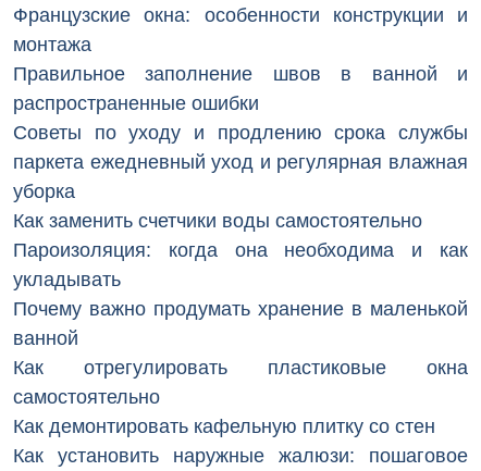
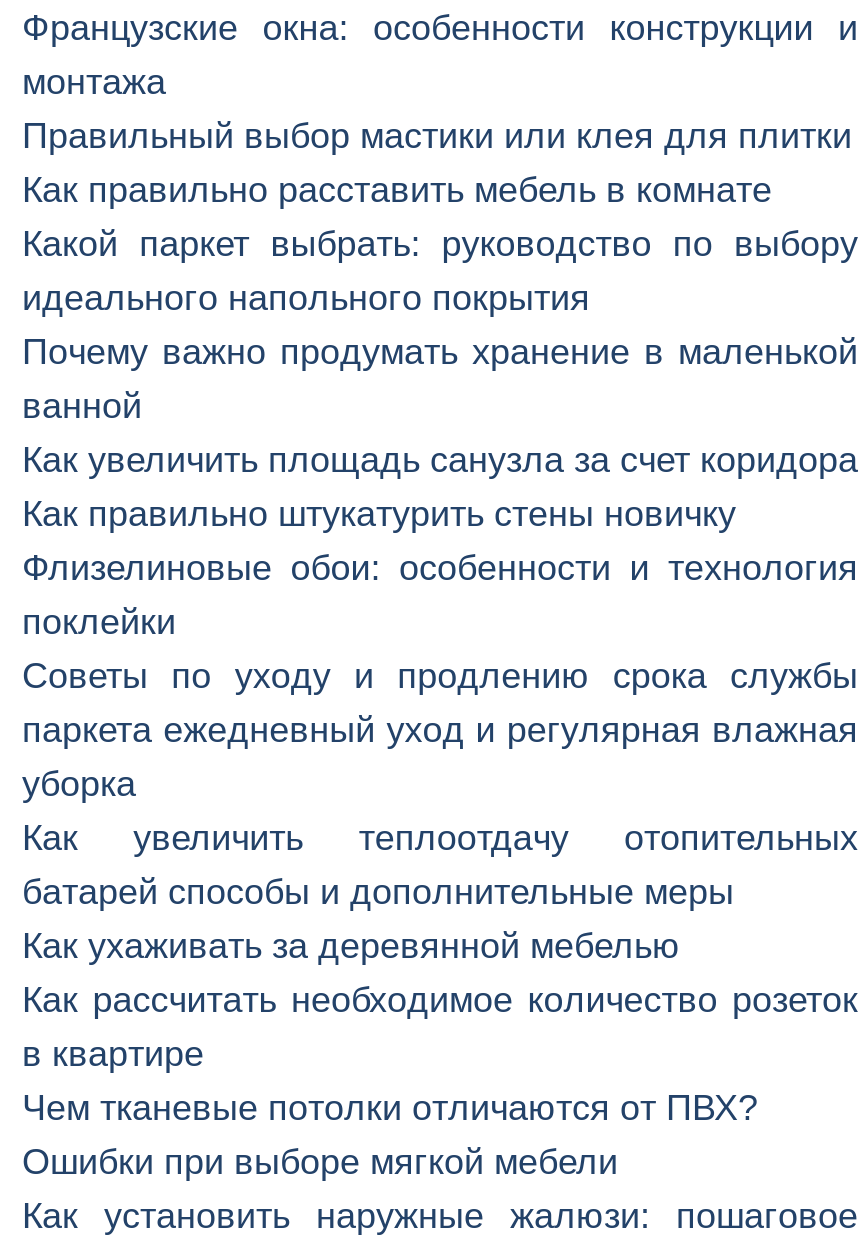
[13,63,468,114] Правильное заполнение швов в ванной и | распространенные ошибки -> [22,116,858,642] Правильный выбор мастики или клея для плитки | Как правильно расставить мебель в комнате | Какой паркет выбрать: руководство по выбору | идеального напольного покрытия | Как увеличить площадь санузла за счет коридора | Как правильно штукатурить стены новичку | Флизелиновые обои: особенности и технология | поклейки
moved [13,122,468,203] -> [22,656,858,804]: Советы по уходу и продлению срока службы | паркета ежедневный уход и регулярная влажная | уборка
[13,210,468,437] Как заменить счетчики воды самостоятельно | Пароизоляция: когда она необходима и как | укладывать | Как отрегулировать пластиковые окна | самостоятельно | Как демонтировать кафельную плитку со стен -> [22,818,858,1182] Как увеличить теплоотдачу отопительных | батарей способы и дополнительные меры | Как ухаживать за деревянной мебелью | Как рассчитать необходимое количество розеток | в квартире | Чем тканевые потолки отличаются от ПВХ? | Ошибки при выборе мягкой мебели
moved [13,298,468,349] -> [22,332,858,426]: Почему важно продумать хранение в маленькой | ванной

